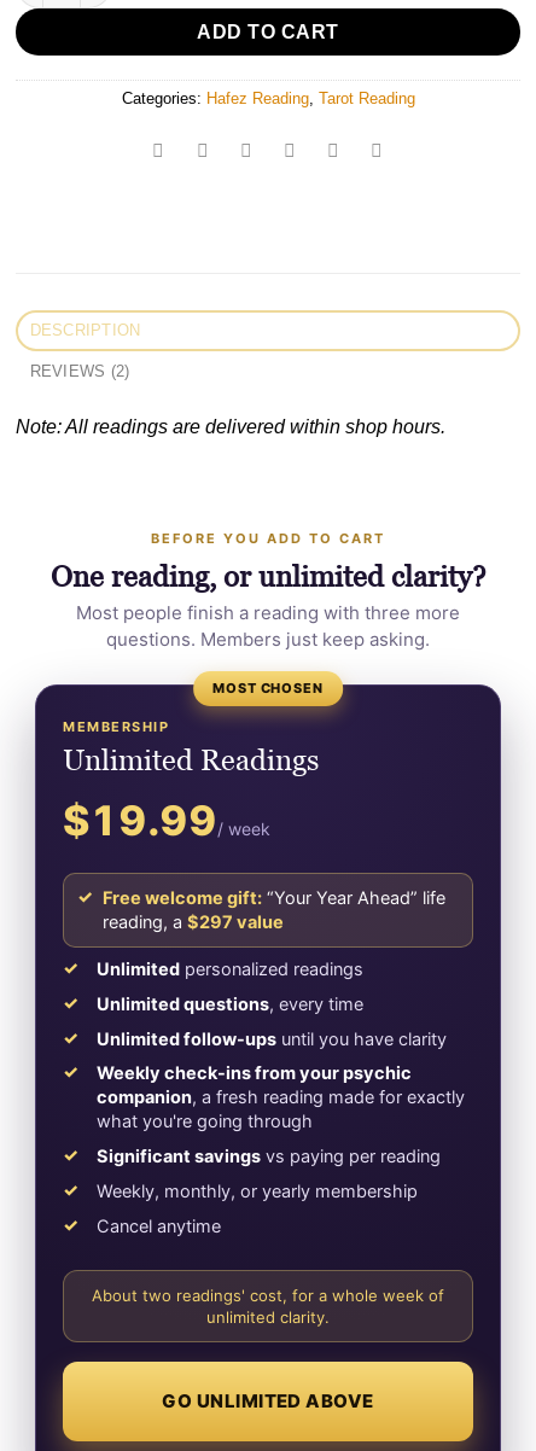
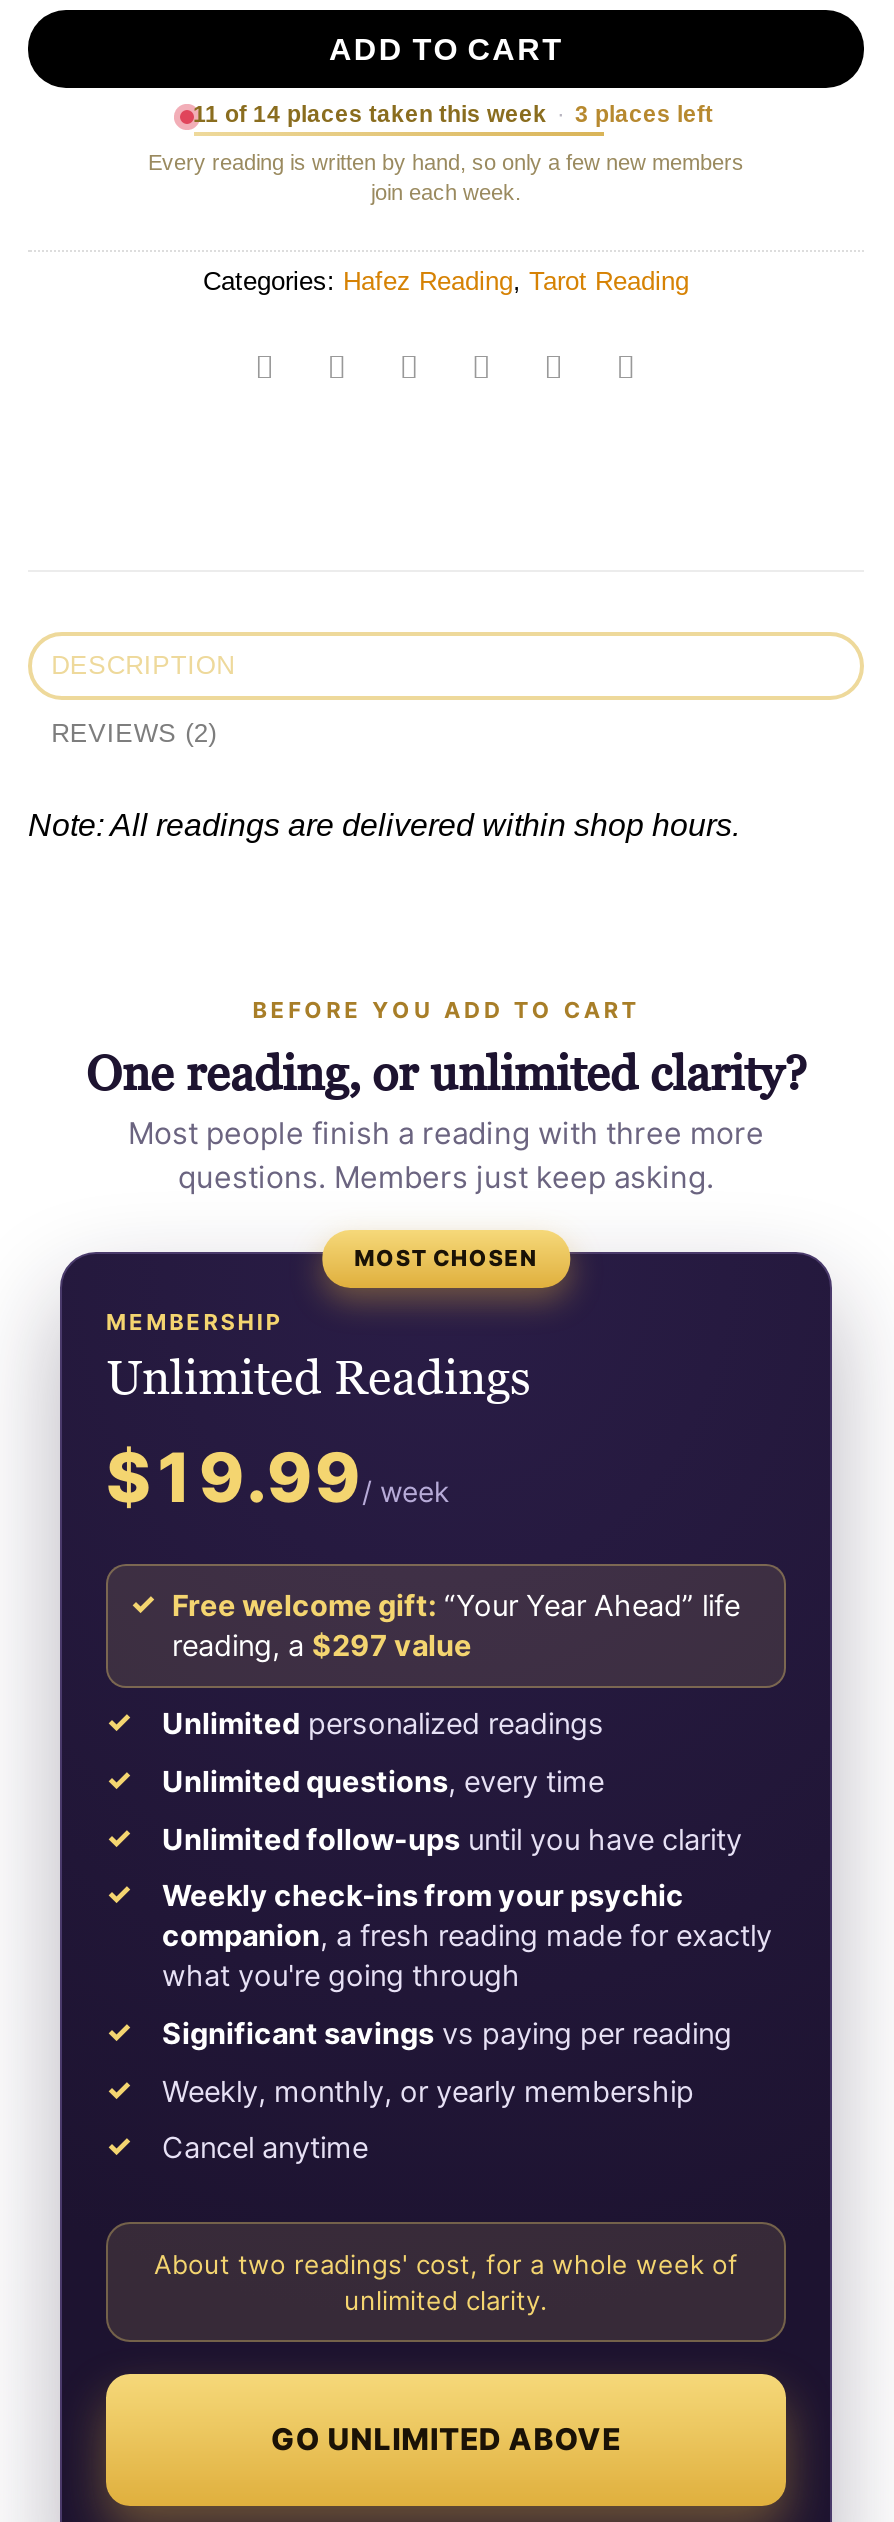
none -> [148,102,744,205] 11 of 14 places taken this week · 3 places left | Every reading is written by hand, so only a few new members | join each week.

